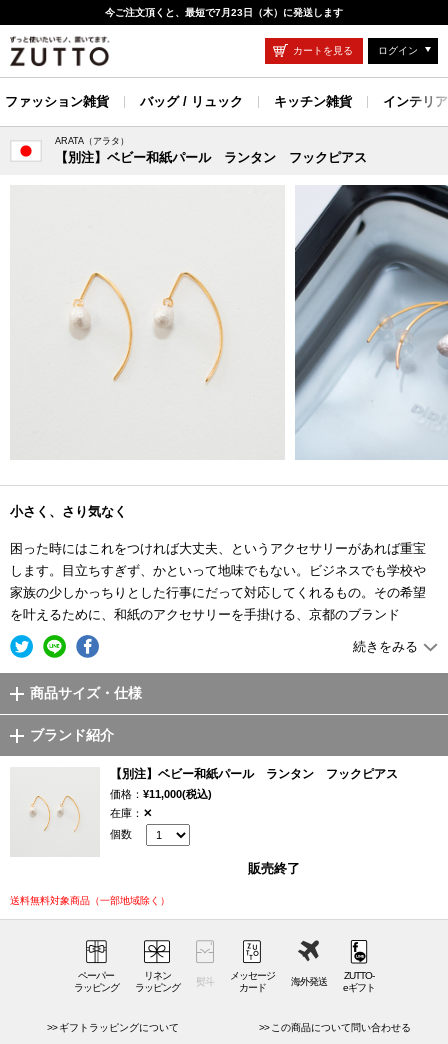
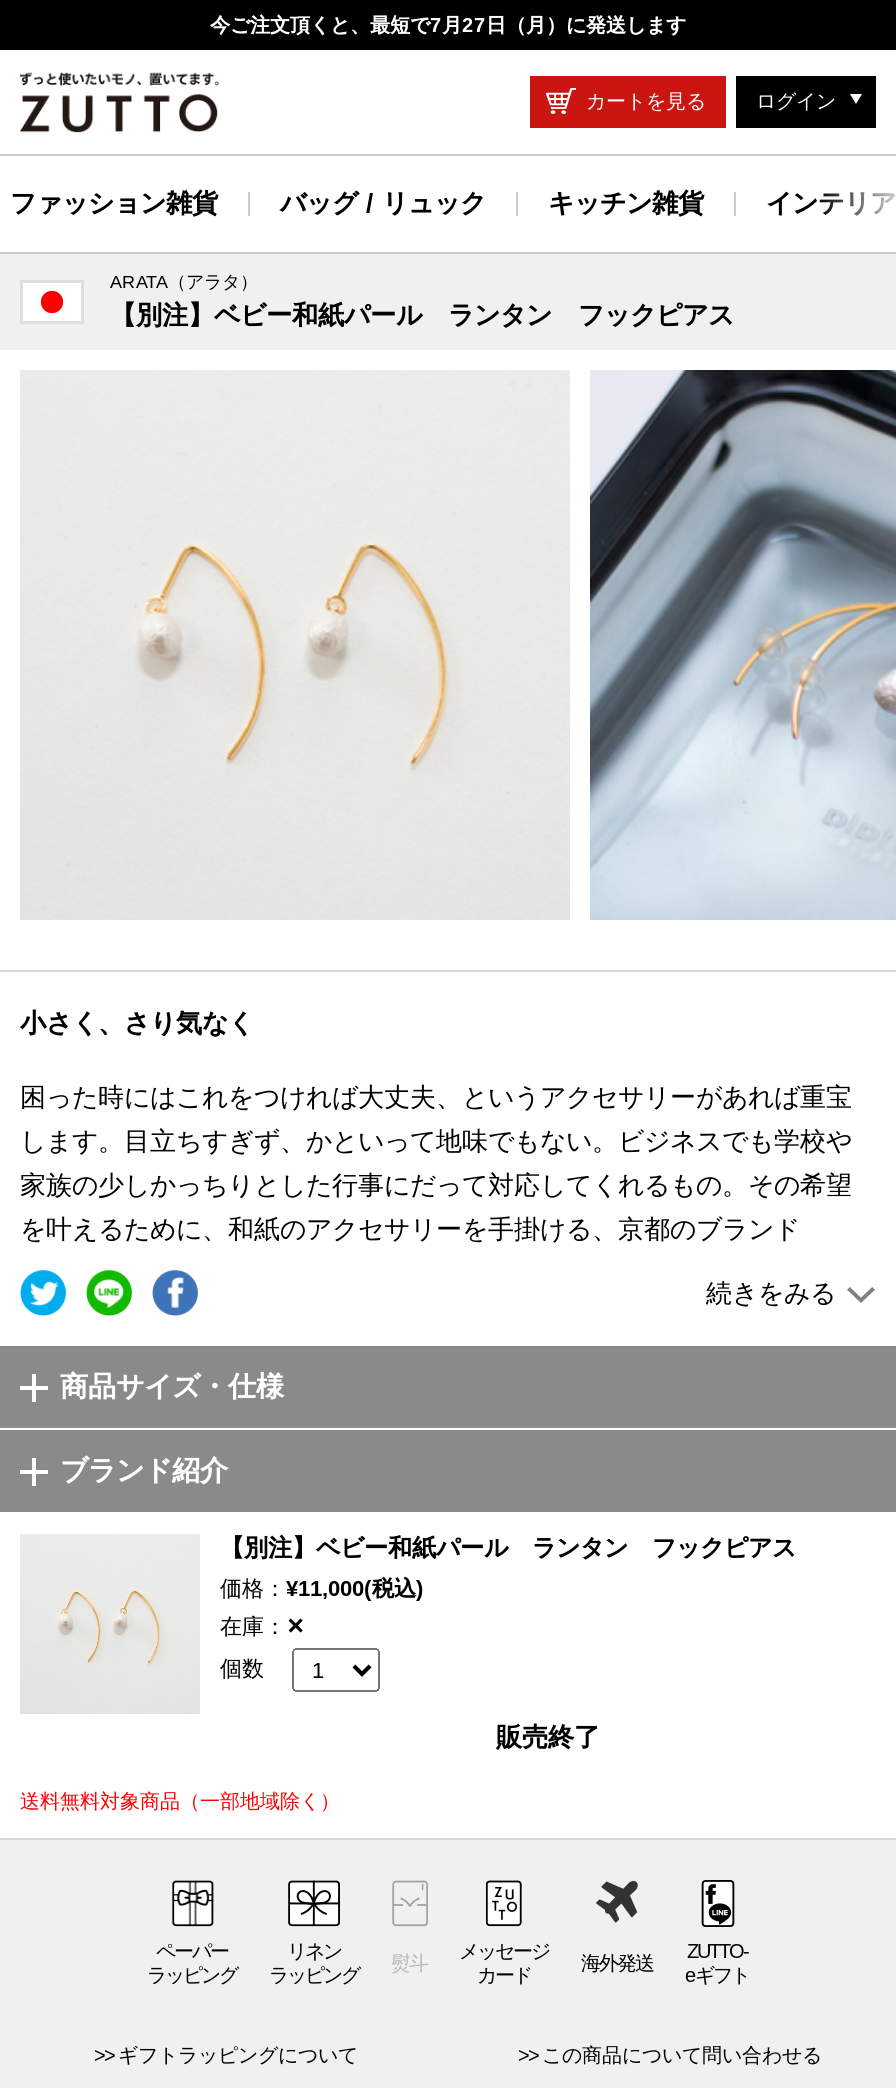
[105,7,343,18] 今ご注文頂くと、最短で7月23日（木）に発送します -> [210,14,686,36] 今ご注文頂くと、最短で7月27日（月）に発送します

